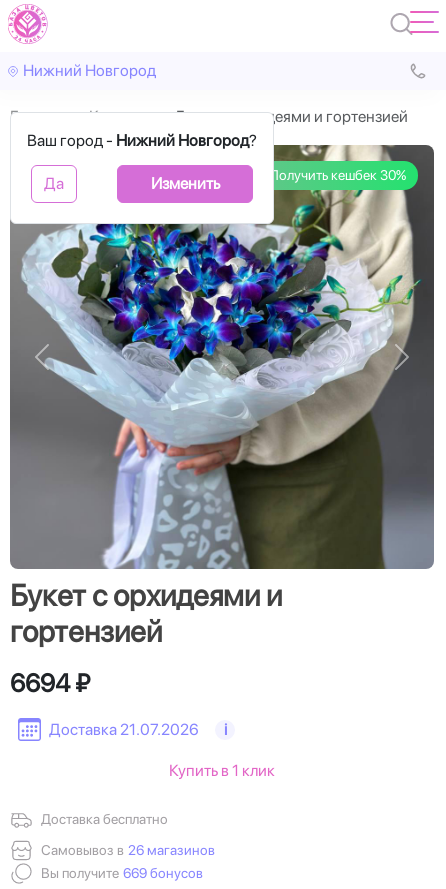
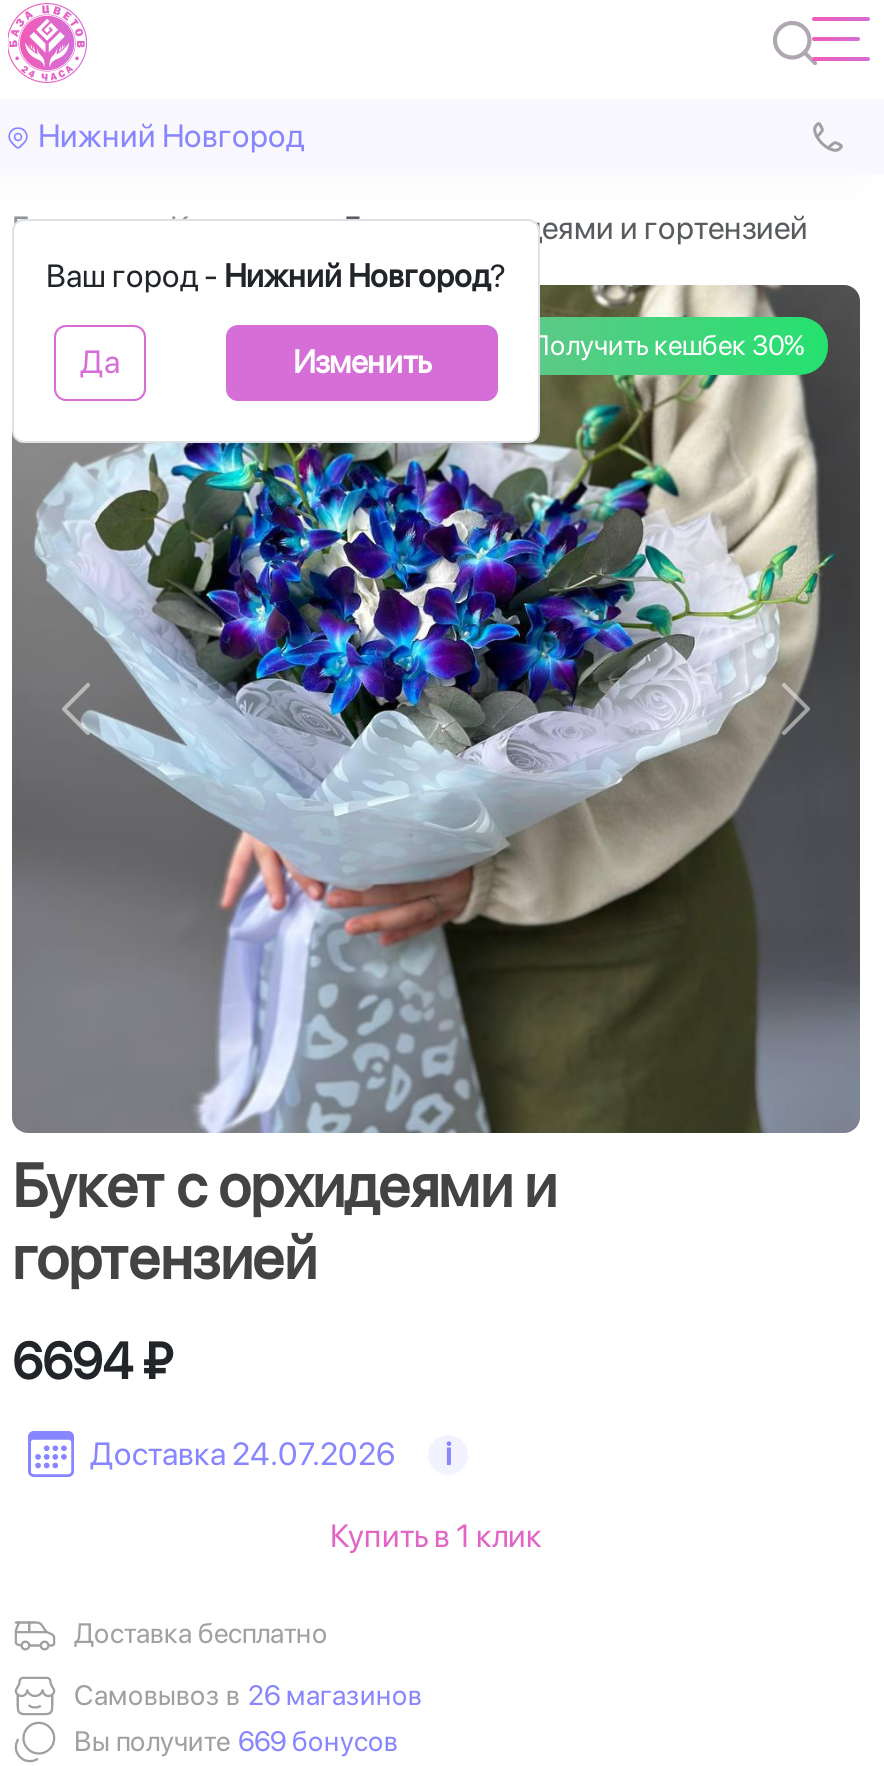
[49,720,199,739] Доставка 21.07.2026 -> [90,1435,396,1473] Доставка 24.07.2026

